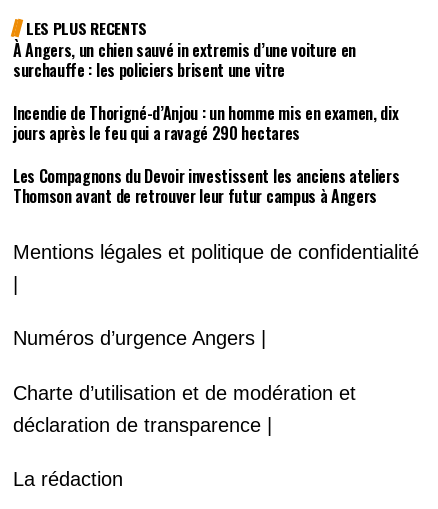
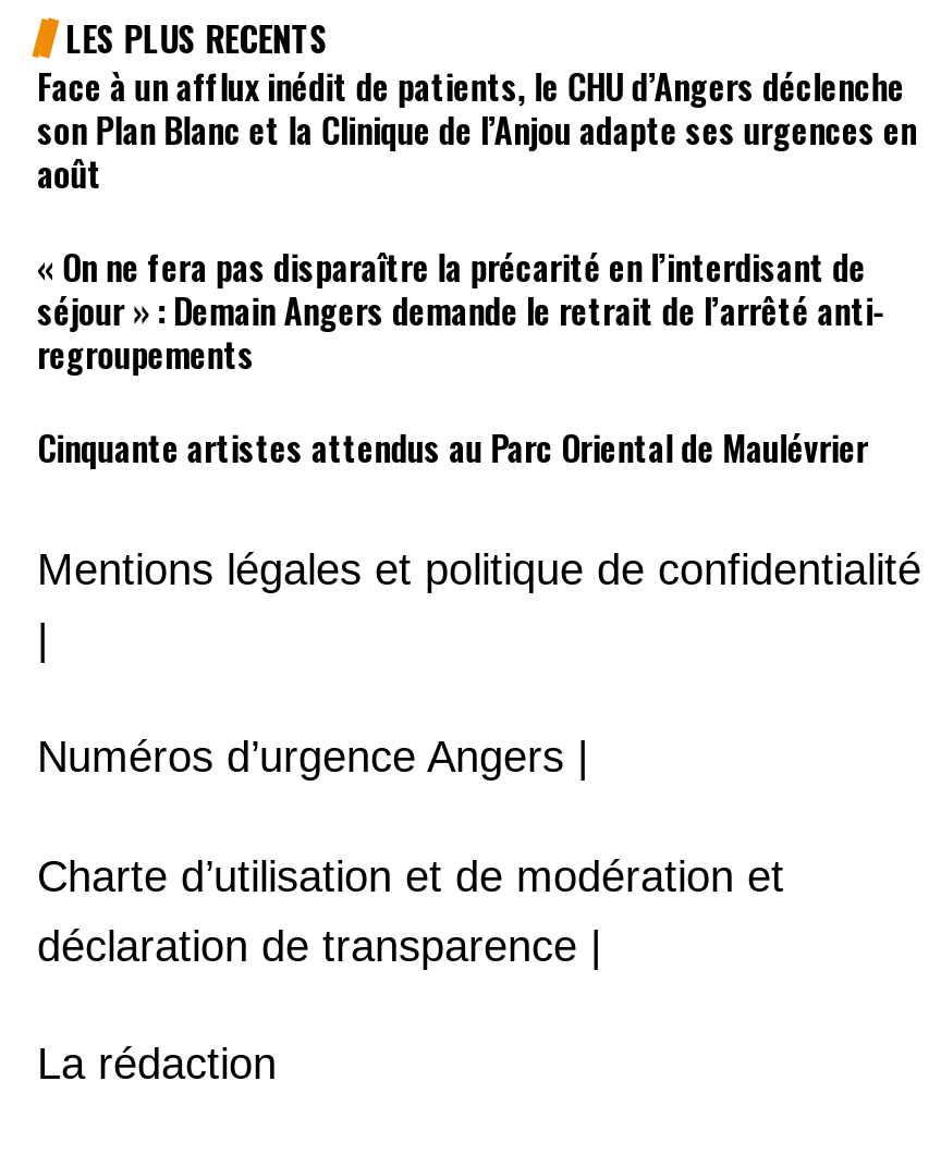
[13,38,356,82] À Angers, un chien sauvé in extremis d’une voiture en | surchauffe : les policiers brisent une vitre -> [37,61,917,200] Face à un afflux inédit de patients, le CHU d’Angers déclenche | son Plan Blanc et la Clinique de l’Anjou adapte ses urgences en | août
[13,101,398,145] Incendie de Thorigné-d’Anjou : un homme mis en examen, dix | jours après le feu qui a ravagé 290 hectares -> [37,241,885,380] « On ne fera pas disparaître la précarité en l’interdisant de | séjour » : Demain Angers demande le retrait de l’arrêté anti- | regroupements
[13,164,399,208] Les Compagnons du Devoir investissent les anciens ateliers | Thomson avant de retrouver leur futur campus à Angers -> [37,421,868,473] Cinquante artistes attendus au Parc Oriental de Maulévrier

